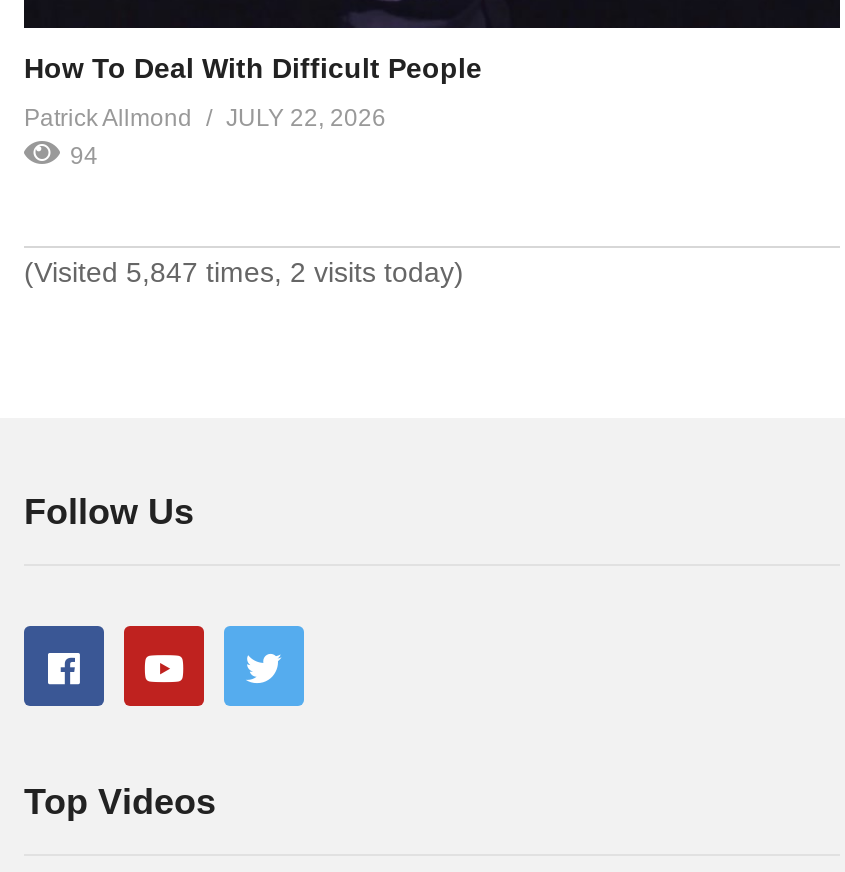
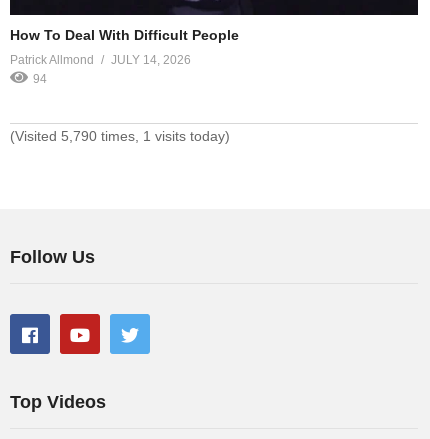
[24,105,386,133] Patrick Allmond JULY 22, 2026 -> [10,52,191,66] Patrick Allmond JULY 14, 2026
[24,256,464,288] (Visited 5,847 times, 2 visits today) -> [10,128,230,144] (Visited 5,790 times, 1 visits today)

